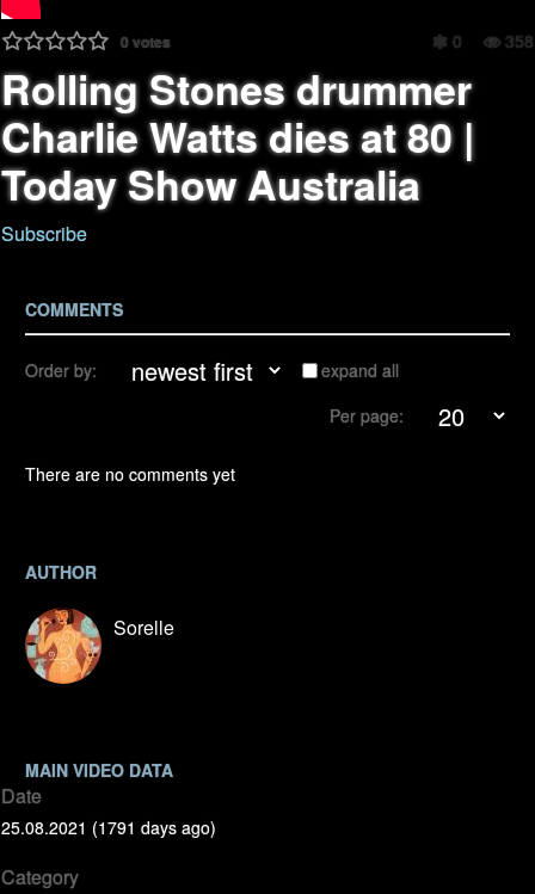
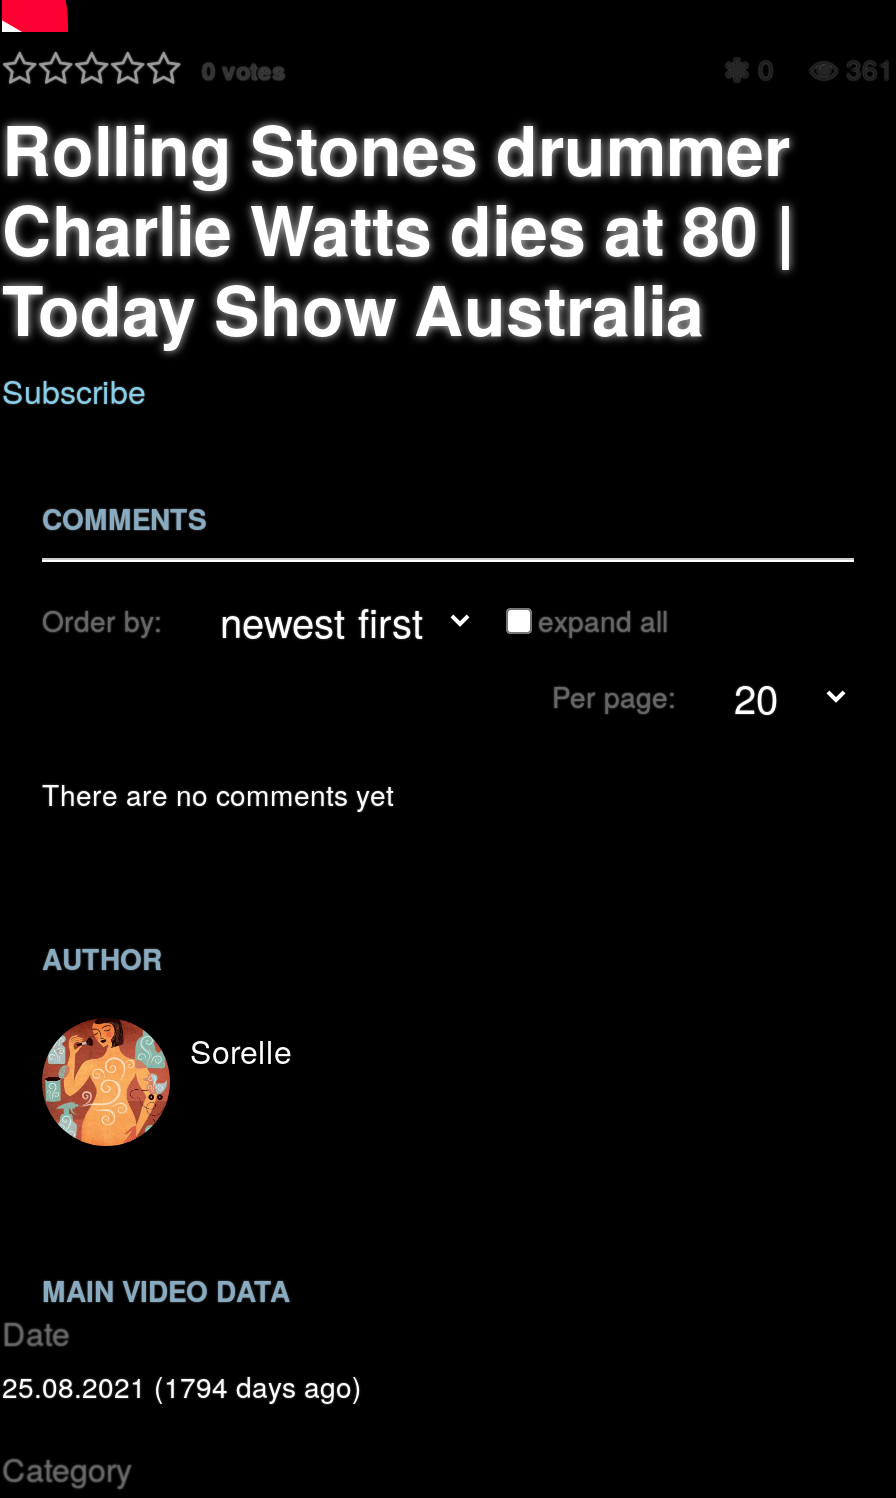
[448,29,534,53] 0 358 -> [750,48,894,88] 0 361
[1,815,216,839] 25.08.2021 (1791 days ago) -> [2,1366,362,1406] 25.08.2021 (1794 days ago)

